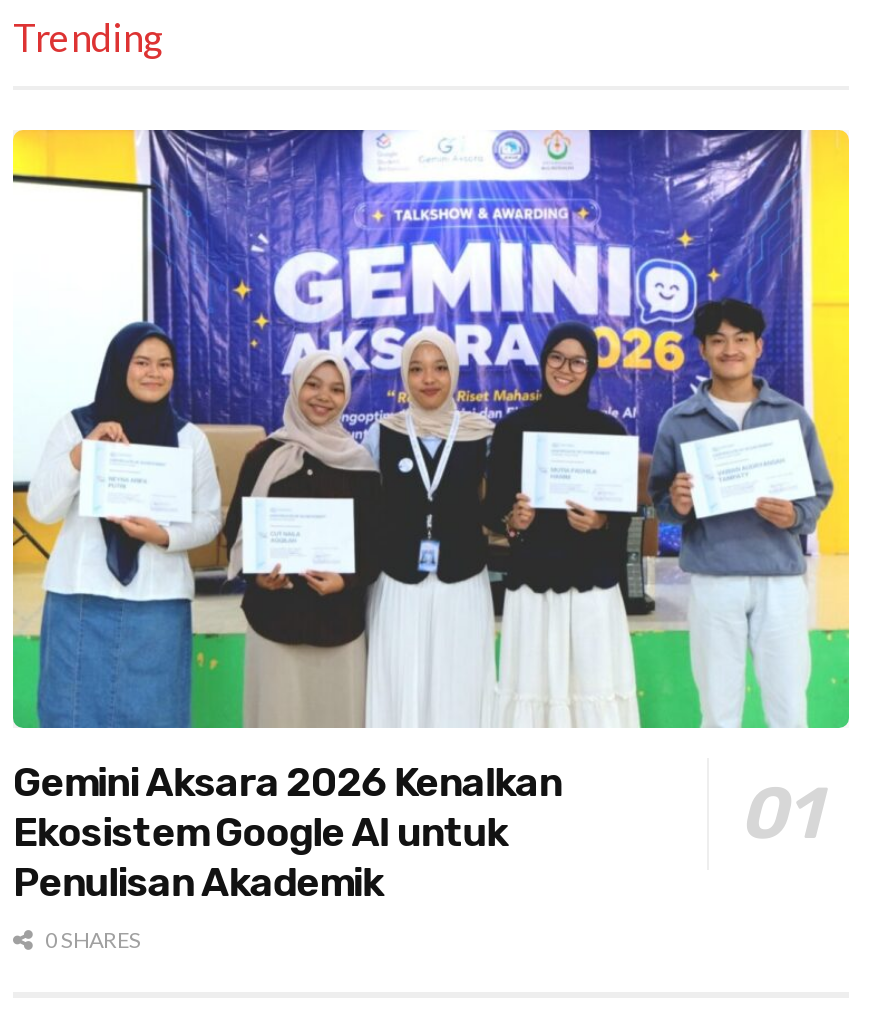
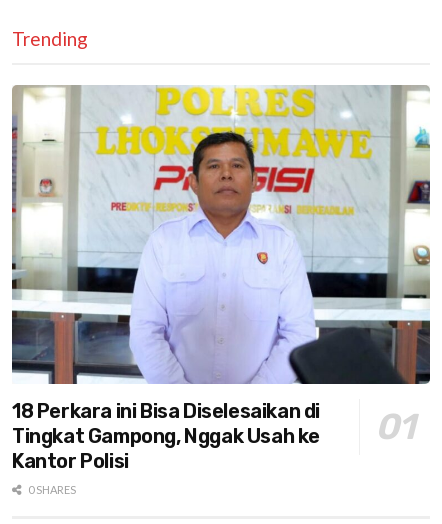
[11,128,851,906] [image] | Gemini Aksara 2026 Kenalkan | Ekosistem Google AI untuk | Penulisan Akademik -> [11,85,431,473] [image] | 18 Perkara ini Bisa Diselesaikan di | Tingkat Gampong, Nggak Usah ke | Kantor Polisi

